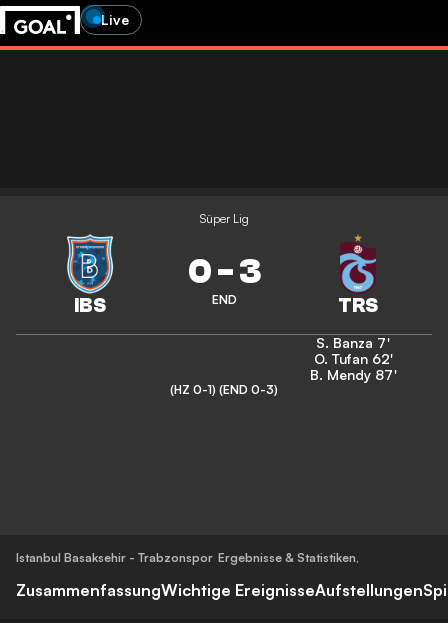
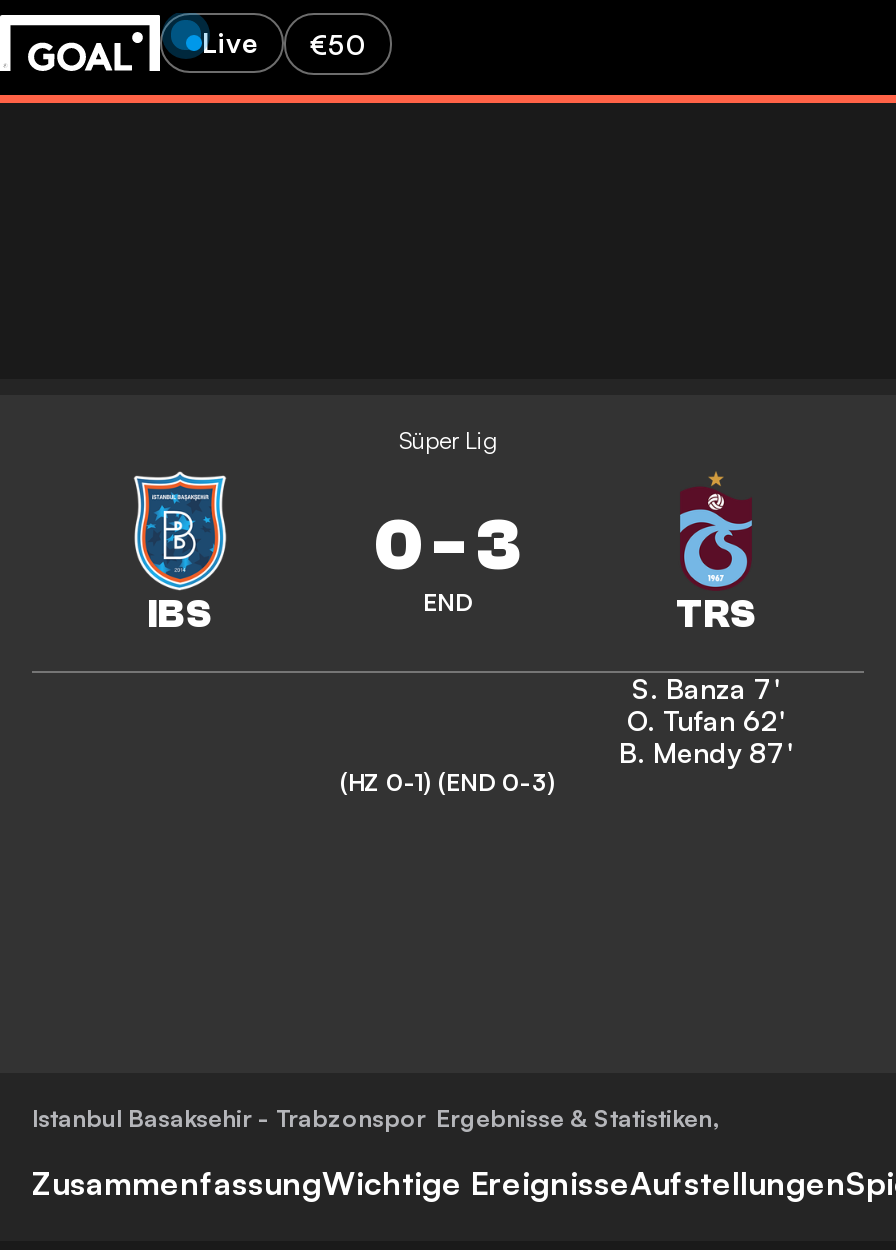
none -> [310,26,366,60] €50

